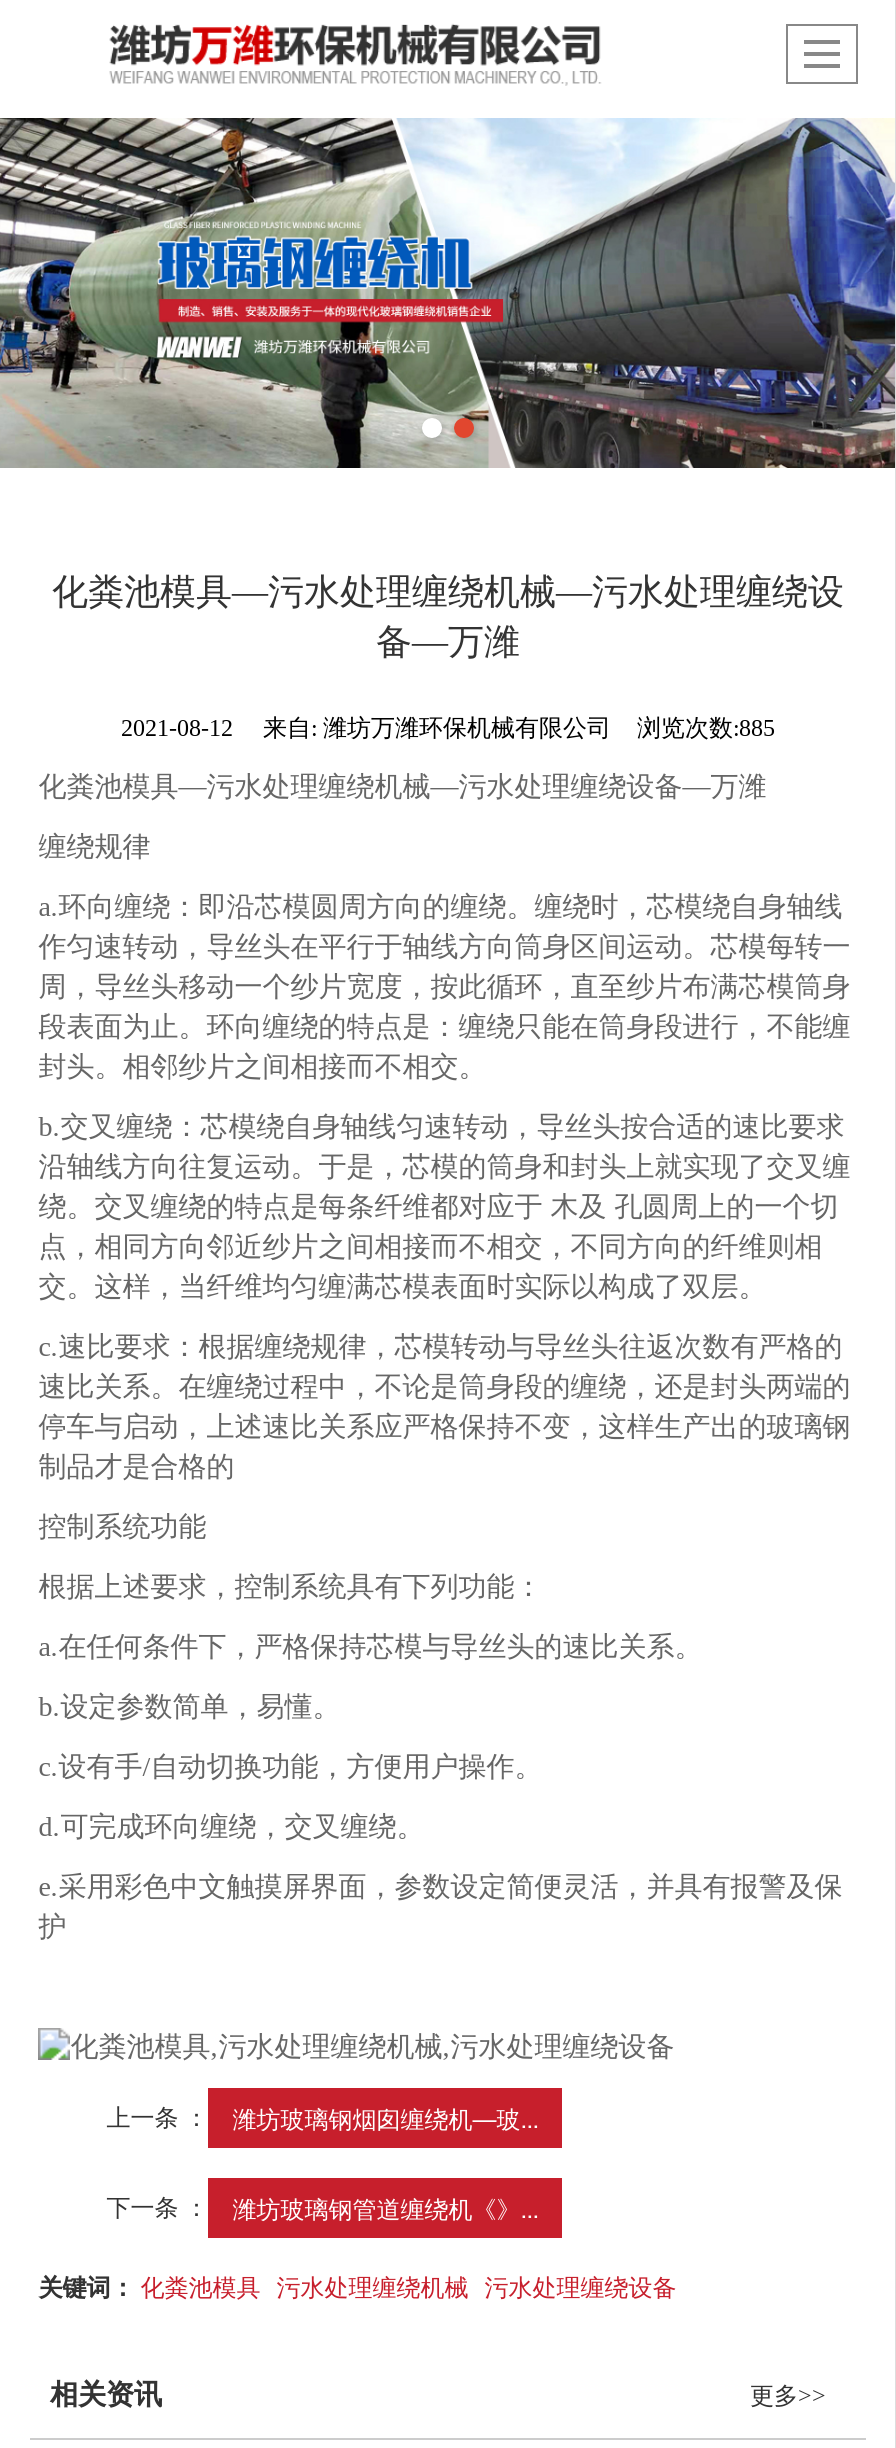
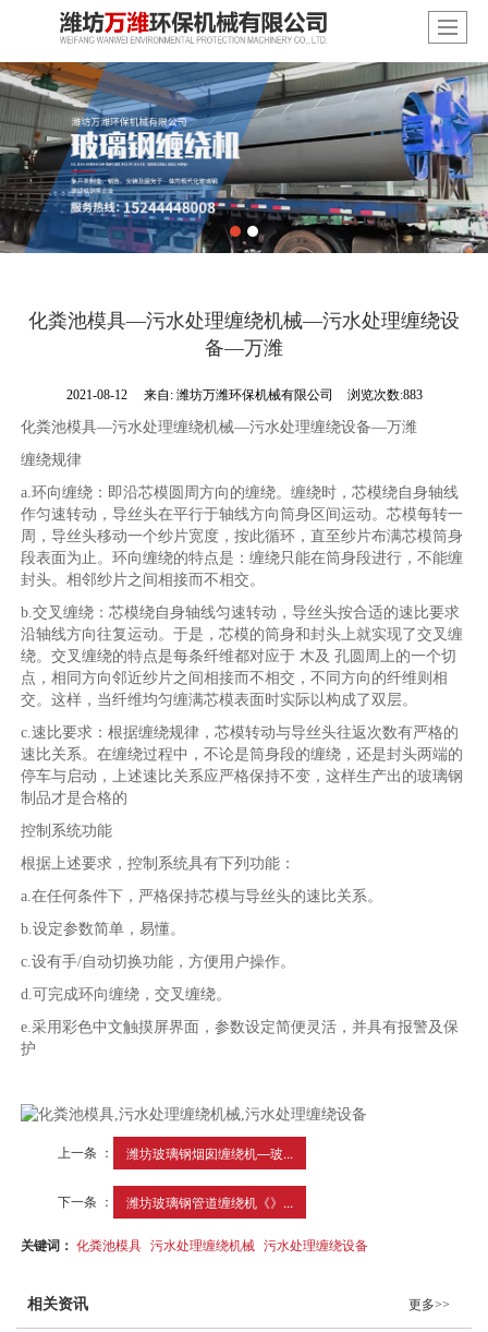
[6,116,890,470] [image] -> [3,61,485,254] [image]
[121,714,775,742] 2021-08-12 来自:潍坊万潍环保机械有限公司 浏览次数:885 -> [66,387,422,403] 2021-08-12 来自:潍坊万潍环保机械有限公司 浏览次数:883

